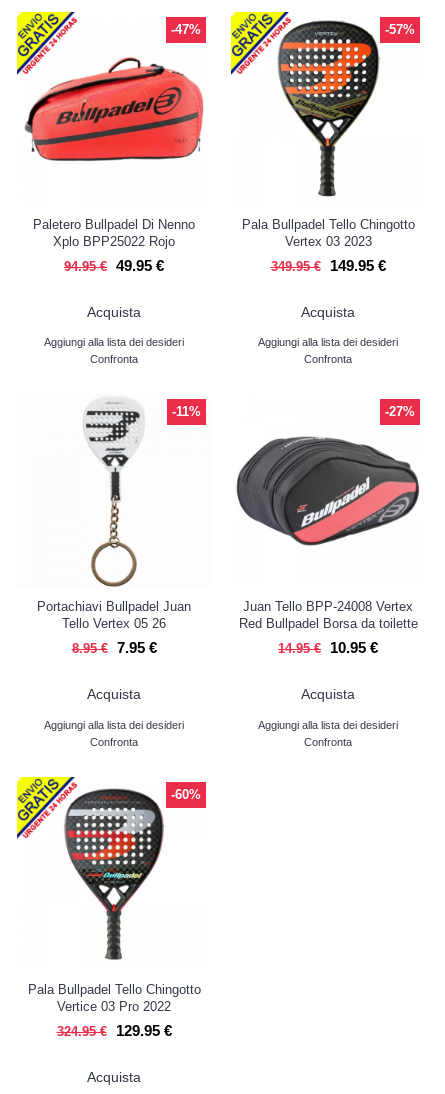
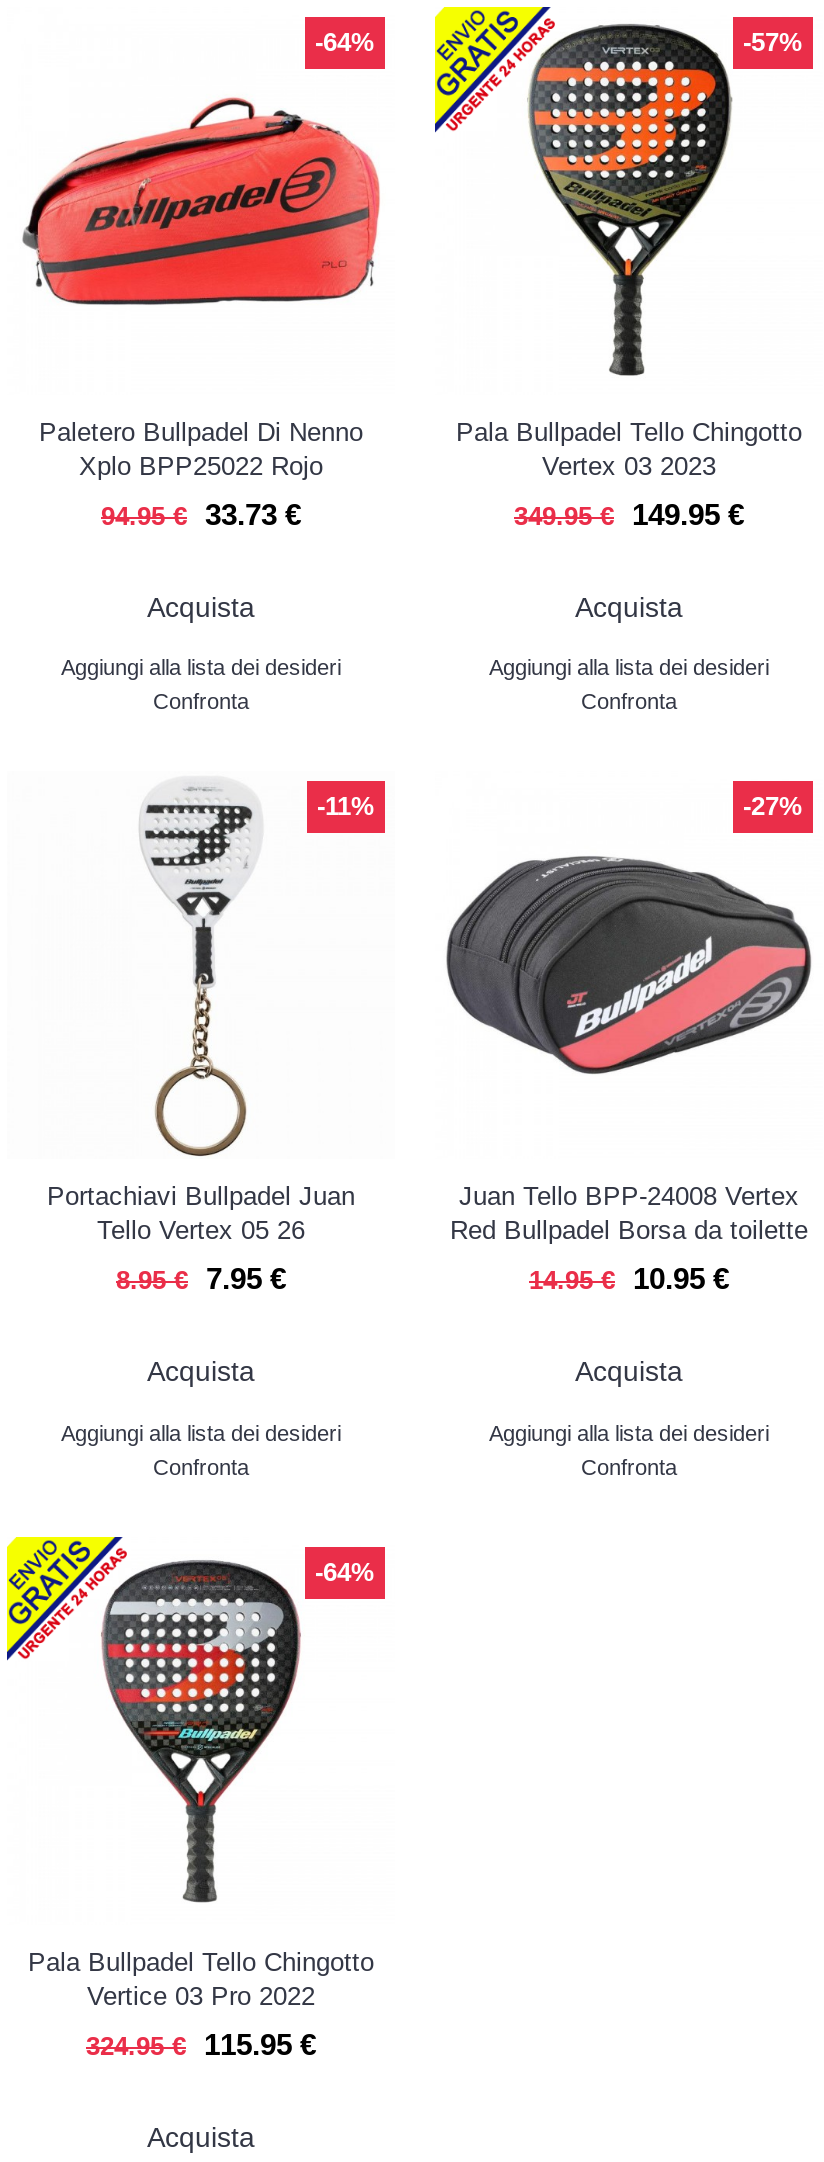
[16,11,78,75] [image] -> none
[171,22,201,37] -47% -> [315,27,375,57] -64%
[64,257,164,274] 94.95 € 49.95 € -> [101,497,301,531] 94.95 € 33.73 €
[171,787,201,802] -60% -> [315,1556,375,1586] -64%
[56,1022,171,1039] 324.95 € 129.95 € -> [86,2026,316,2060] 324.95 € 115.95 €

